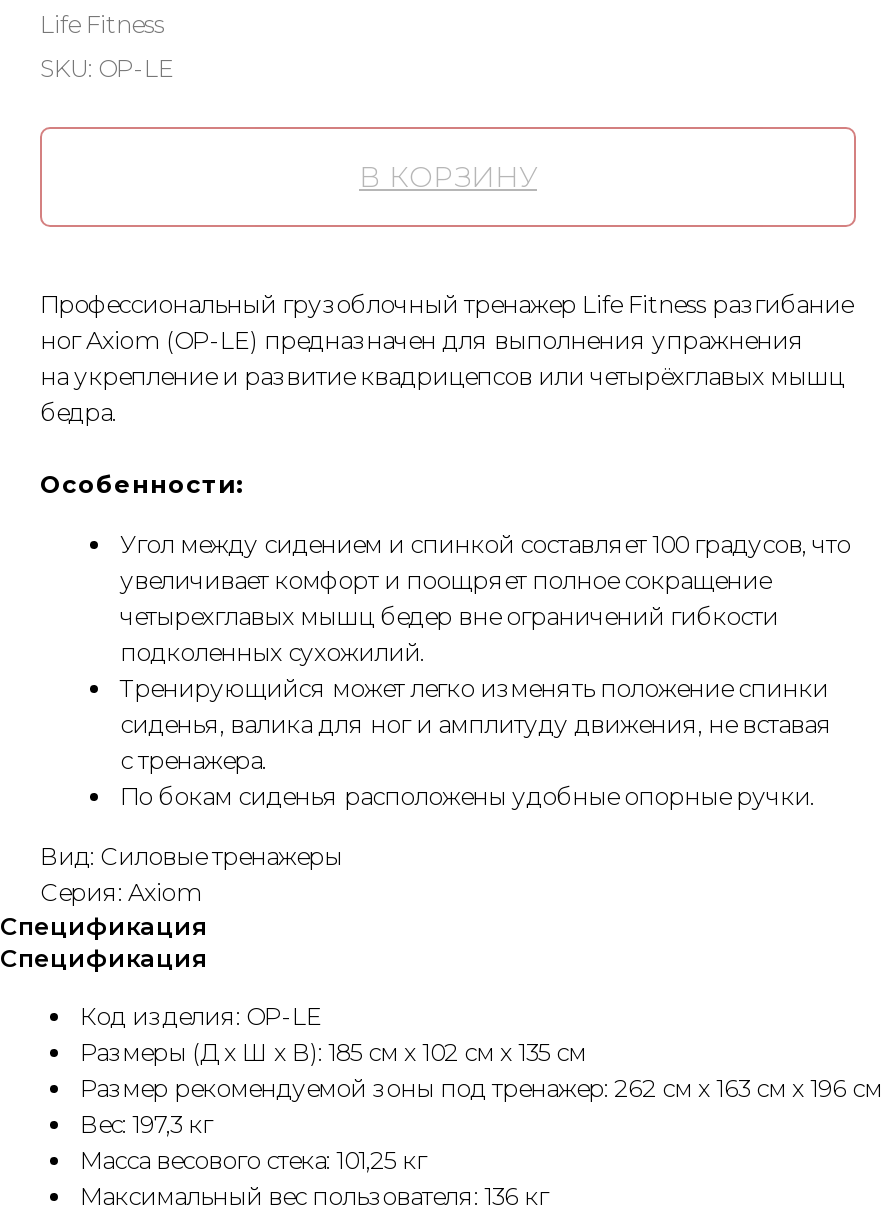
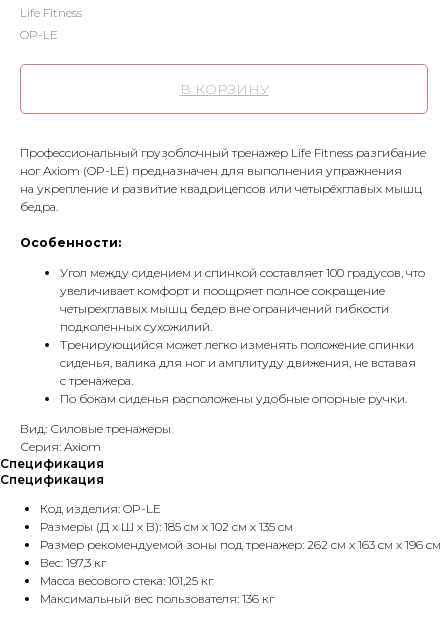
[40,53,174,83] SKU: OP-LE -> [20,27,58,42] OP-LE

